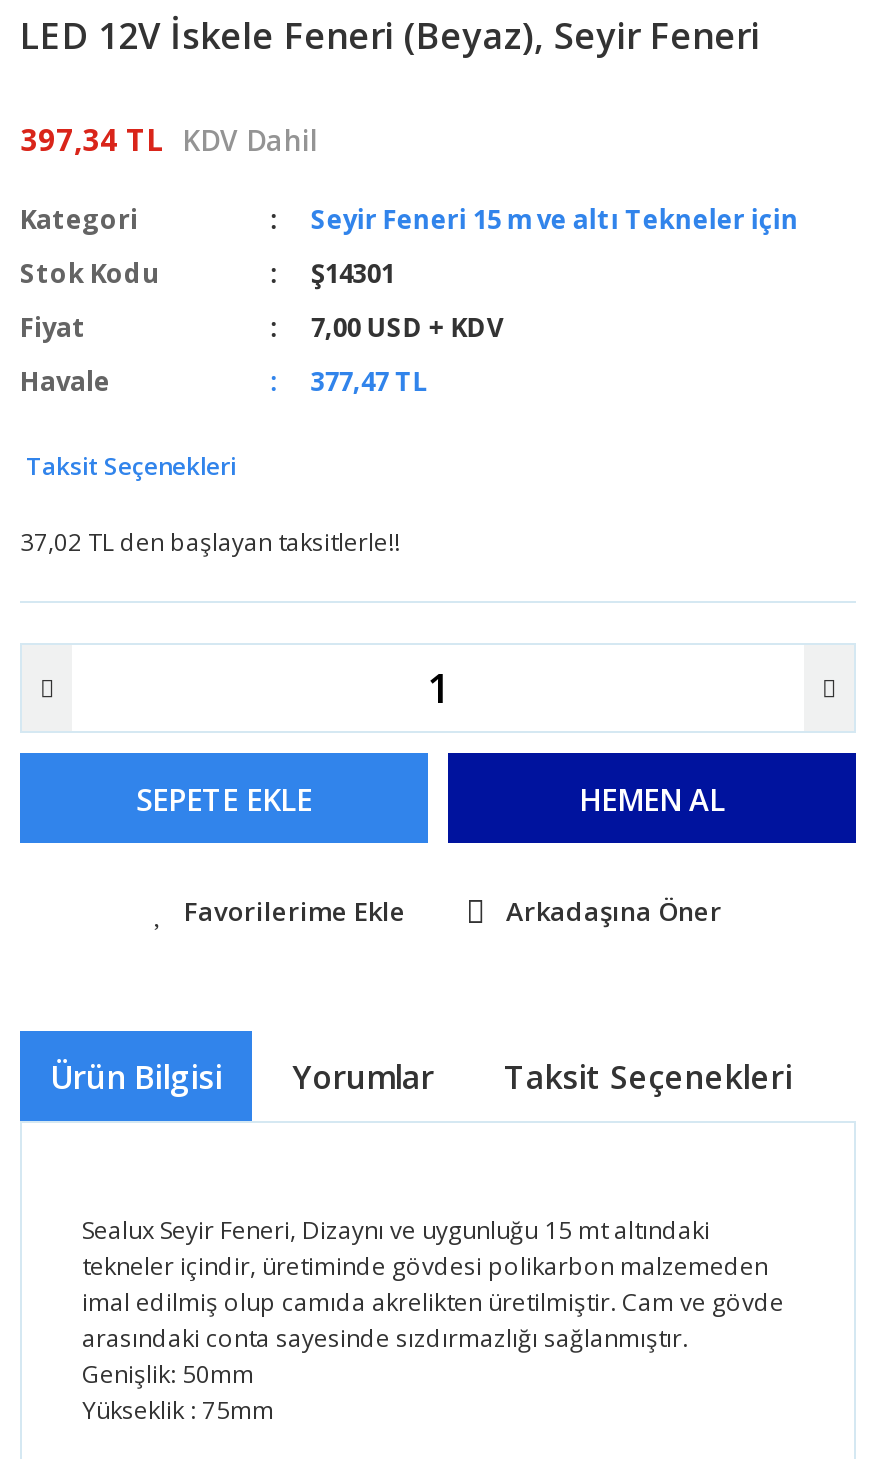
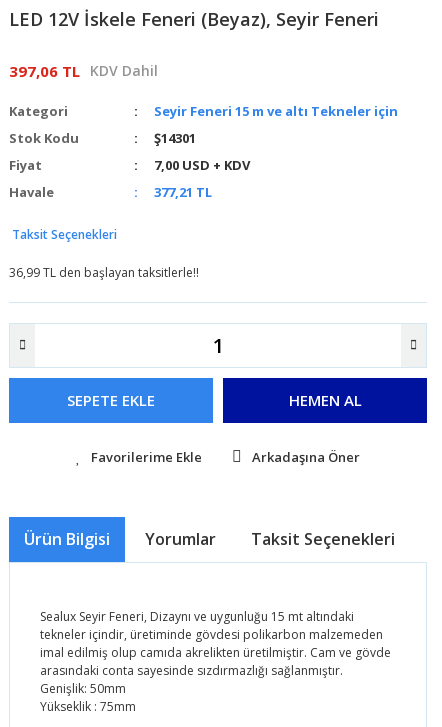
[20,119,318,159] 397,34 TL KDV Dahil -> [9,61,158,81] 397,06 TL KDV Dahil
[311,363,427,399] 377,47 TL -> [154,183,212,201] 377,21 TL
[20,525,400,559] 37,02 TL den başlayan taksitlerle!! -> [9,264,199,281] 36,99 TL den başlayan taksitlerle!!

